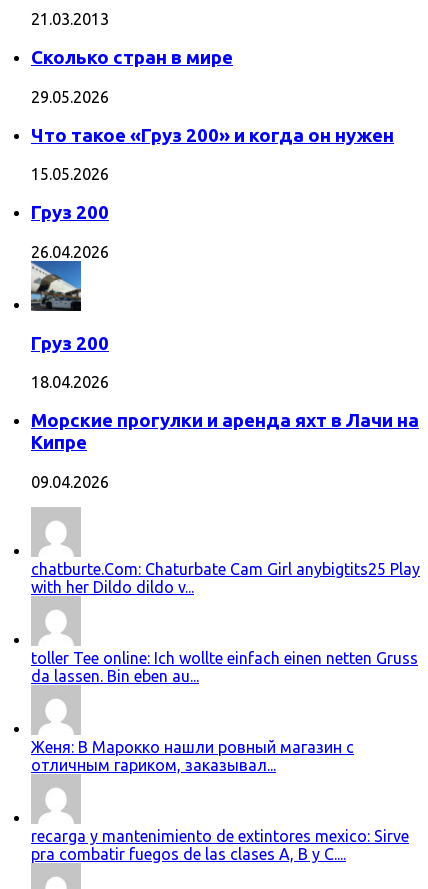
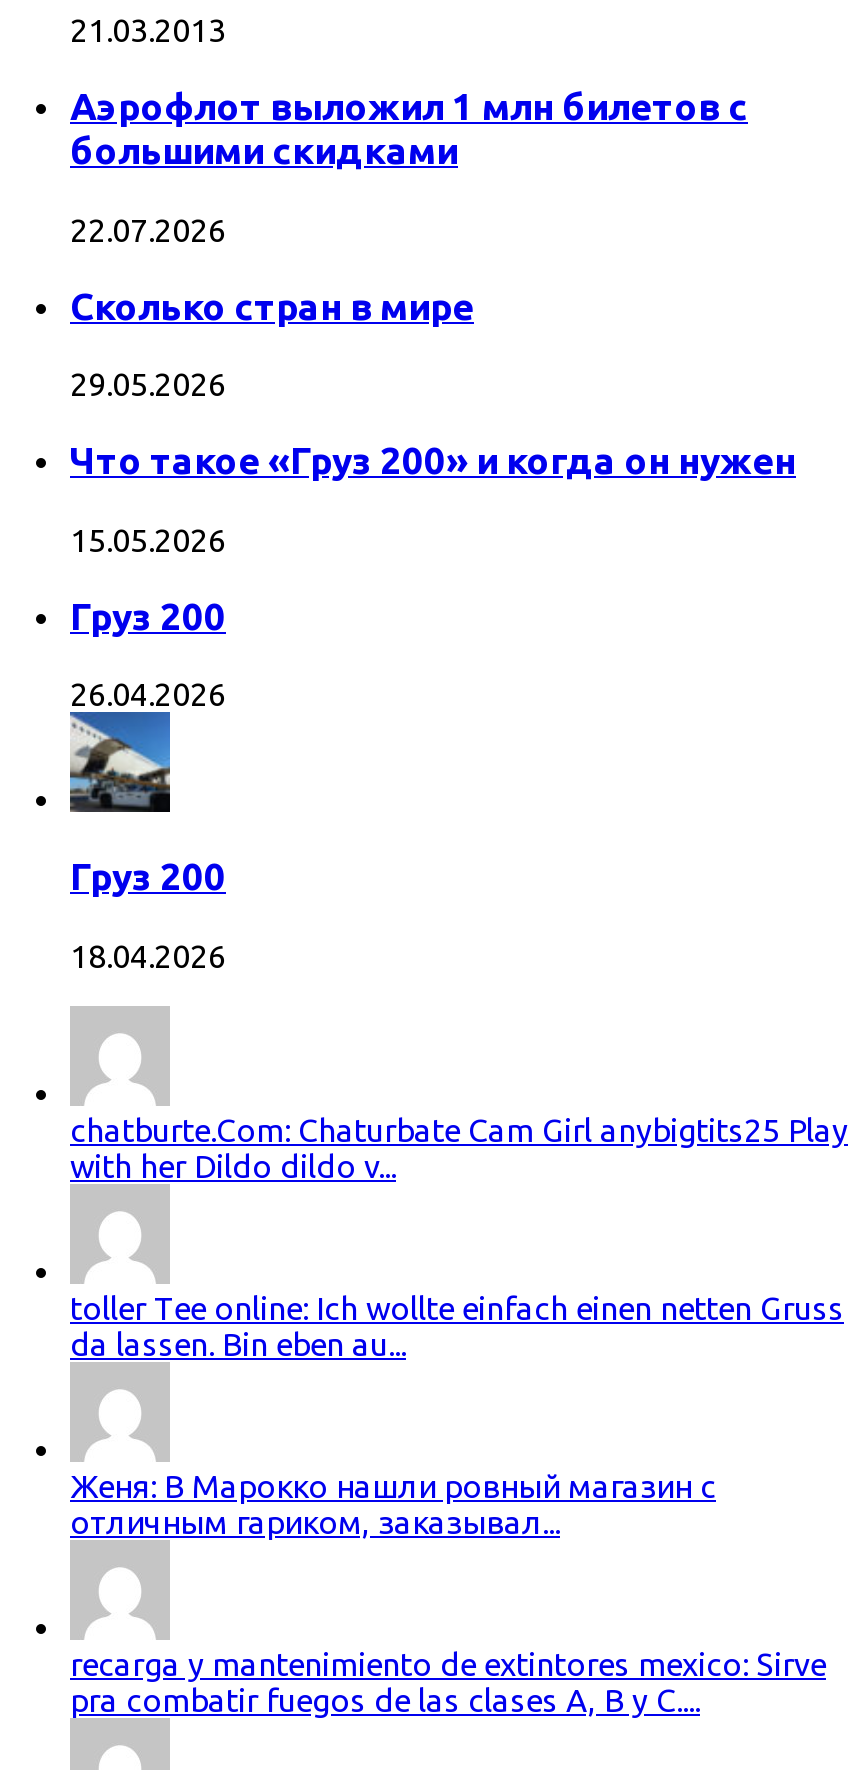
none -> [70,86,748,248] Аэрофлот выложил 1 млн билетов с | большими скидками | 22.07.2026
moved [29,47,394,391] -> [66,285,796,973]: [image] | Сколько стран в мире | 29.05.2026 | ... | Груз 200 | 18.04.2026
[31,410,419,491] Морские прогулки и аренда яхт в Лачи на | Кипре | 09.04.2026 -> none

